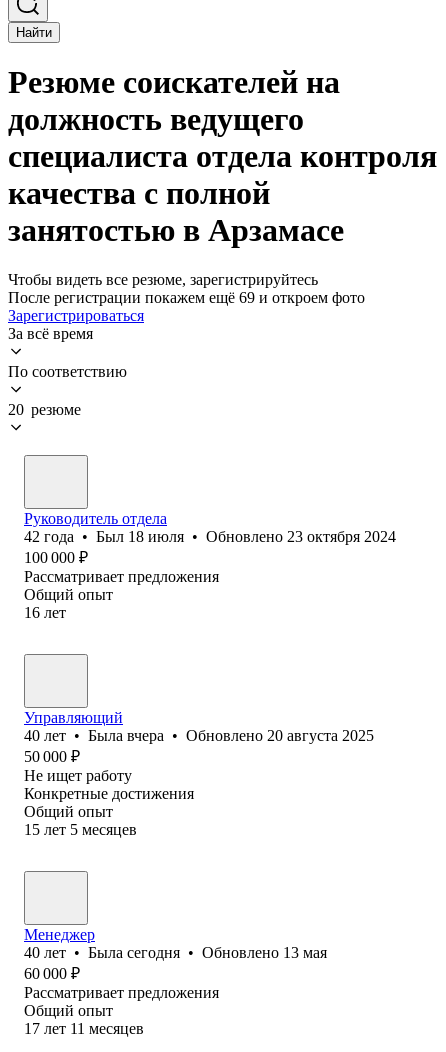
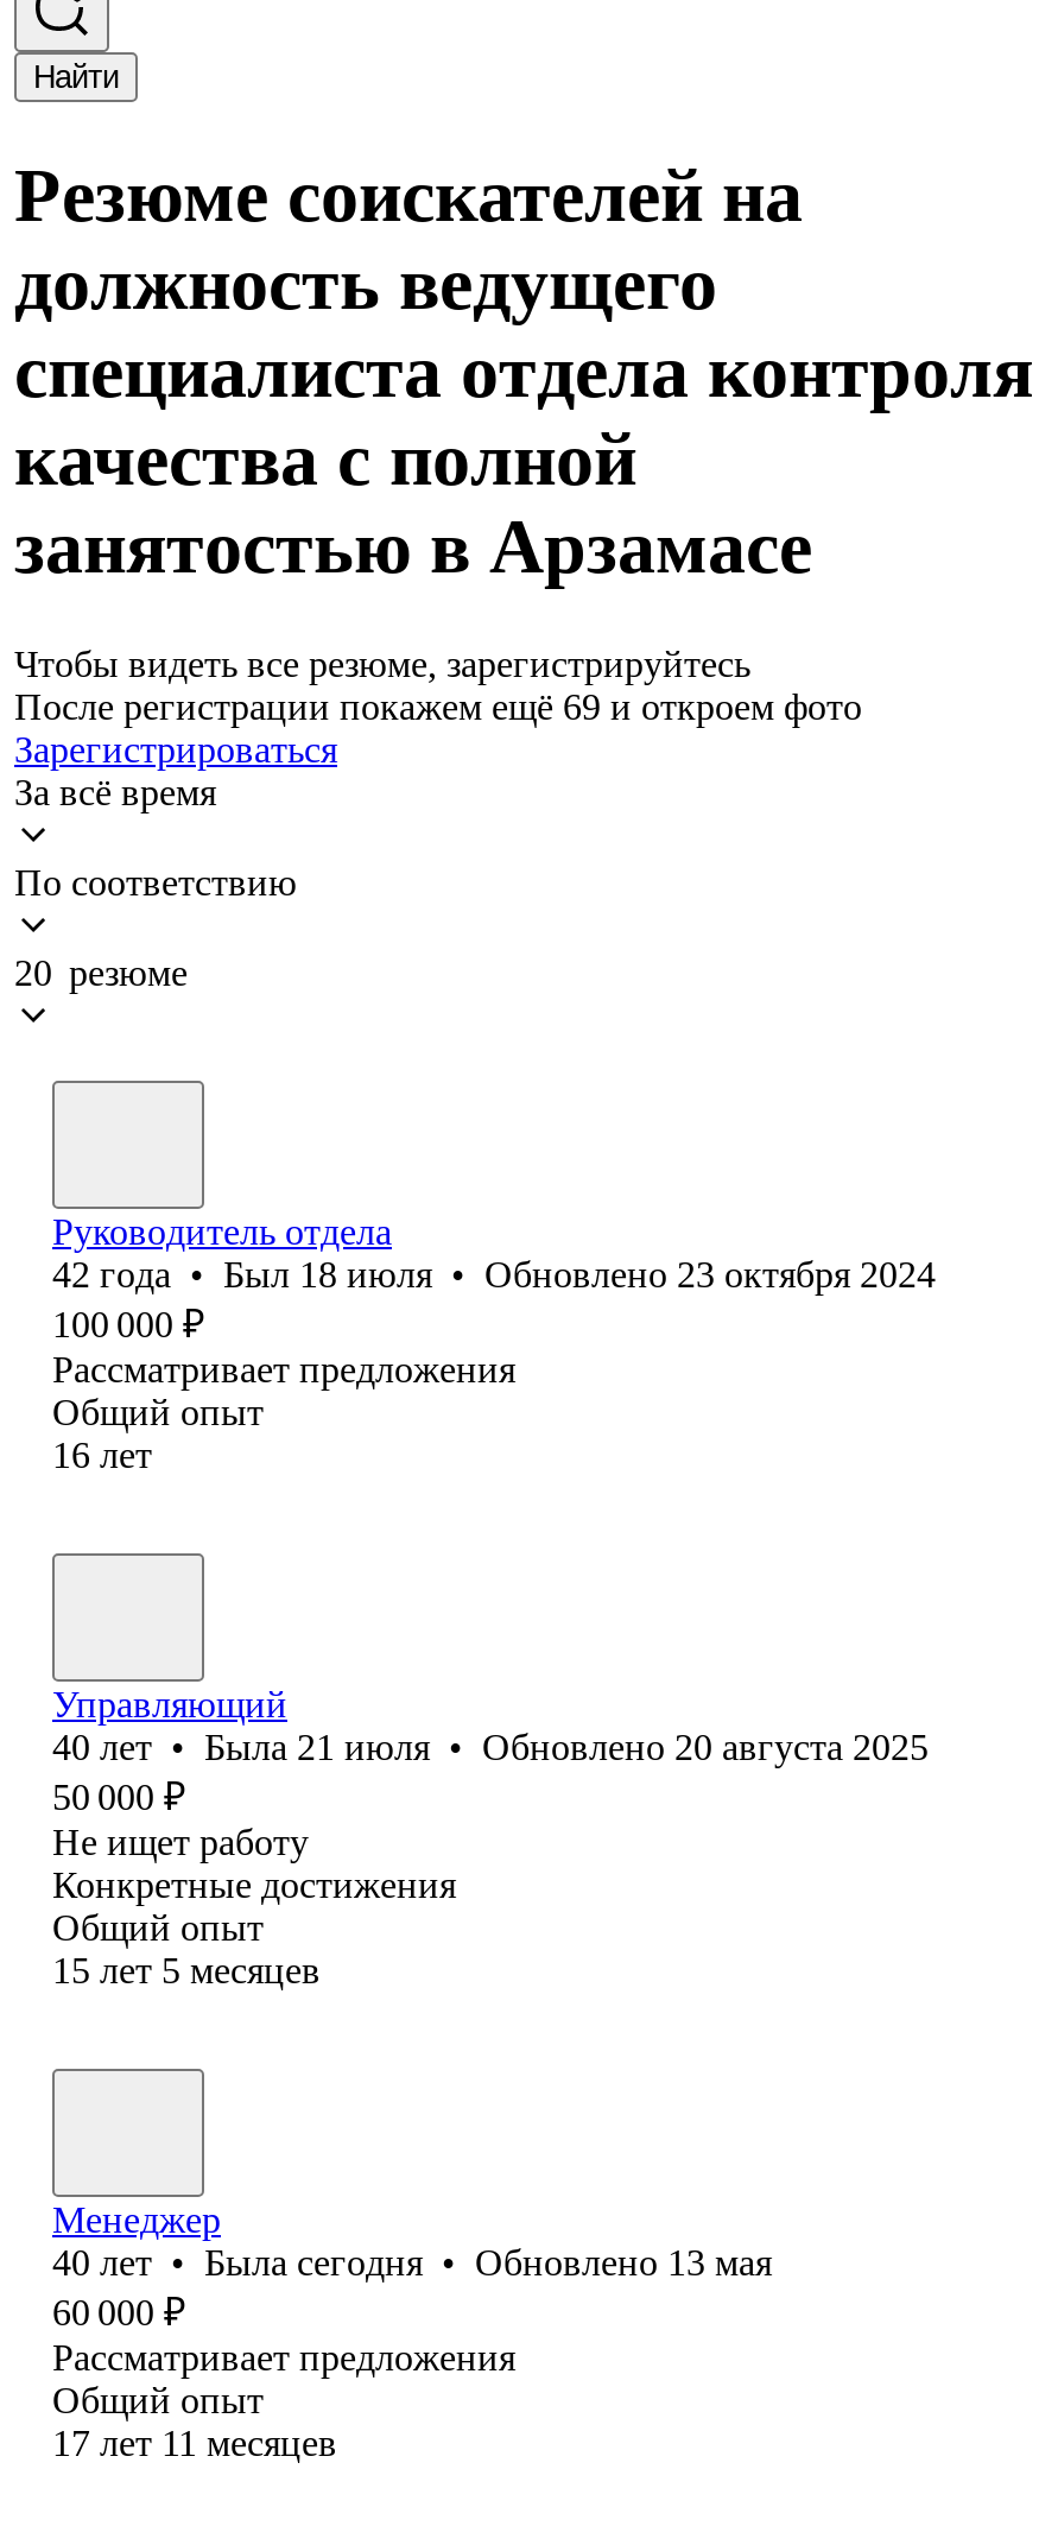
[24,727,374,744] 40 лет • Была вчера • Обновлено 20 августа 2025 -> [52,1727,929,1767] 40 лет • Была 21 июля • Обновлено 20 августа 2025

